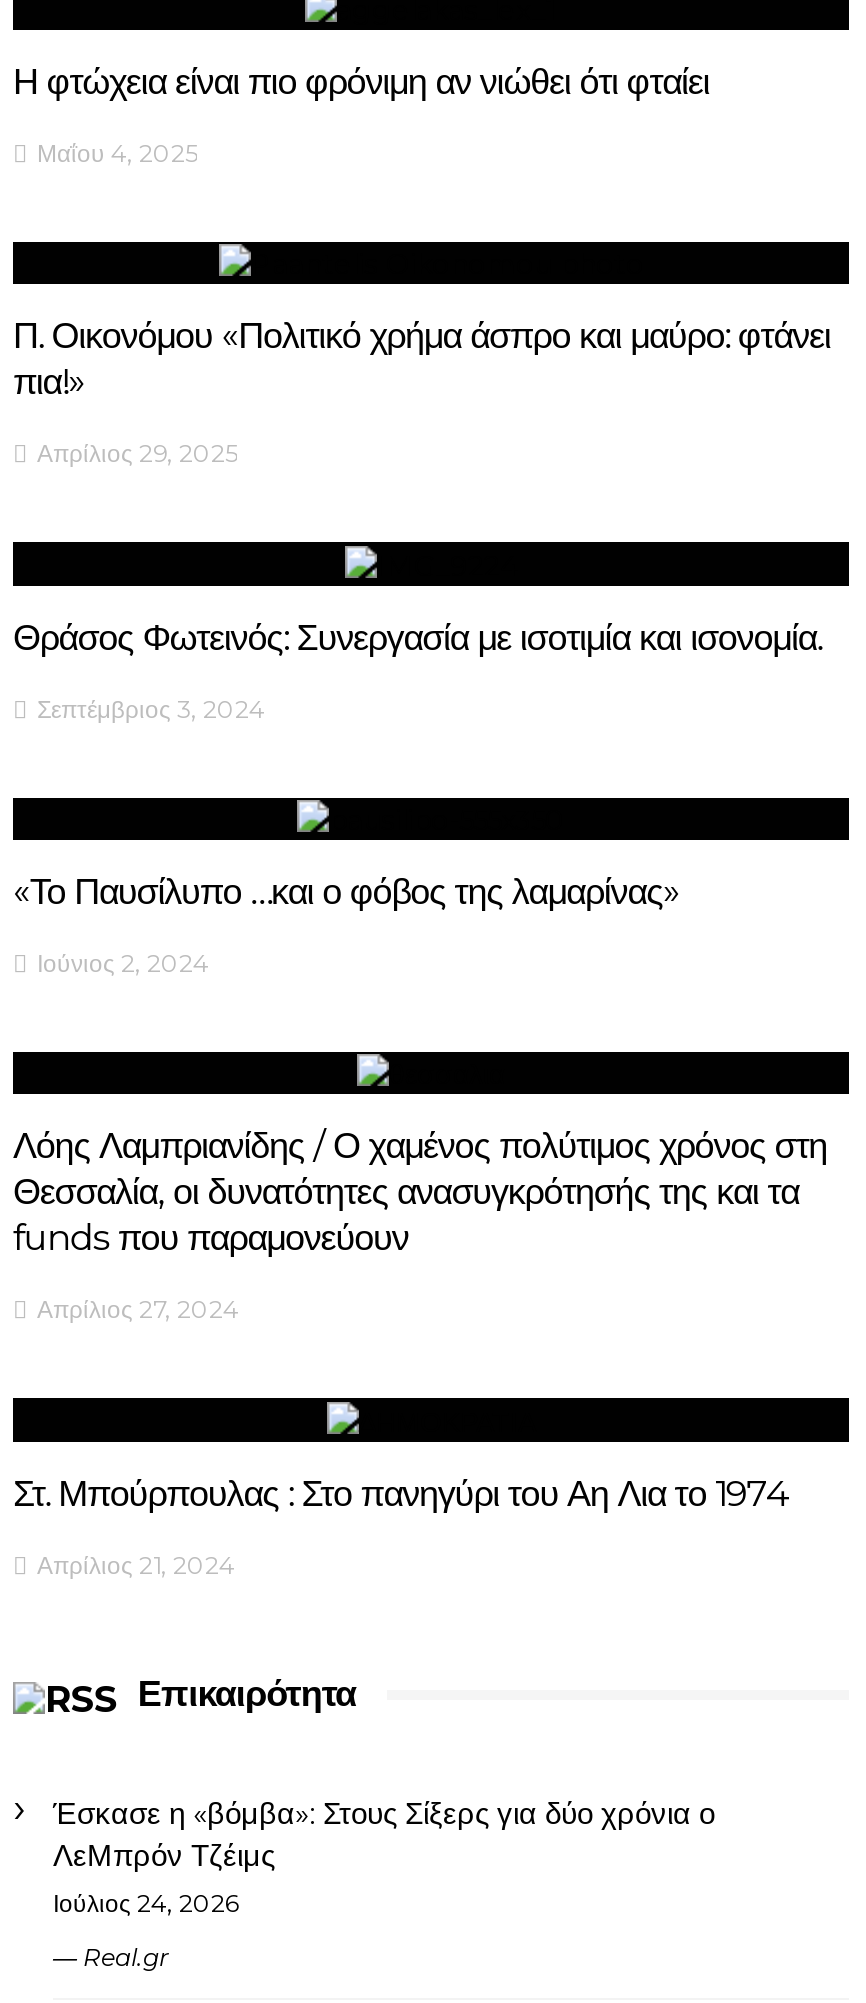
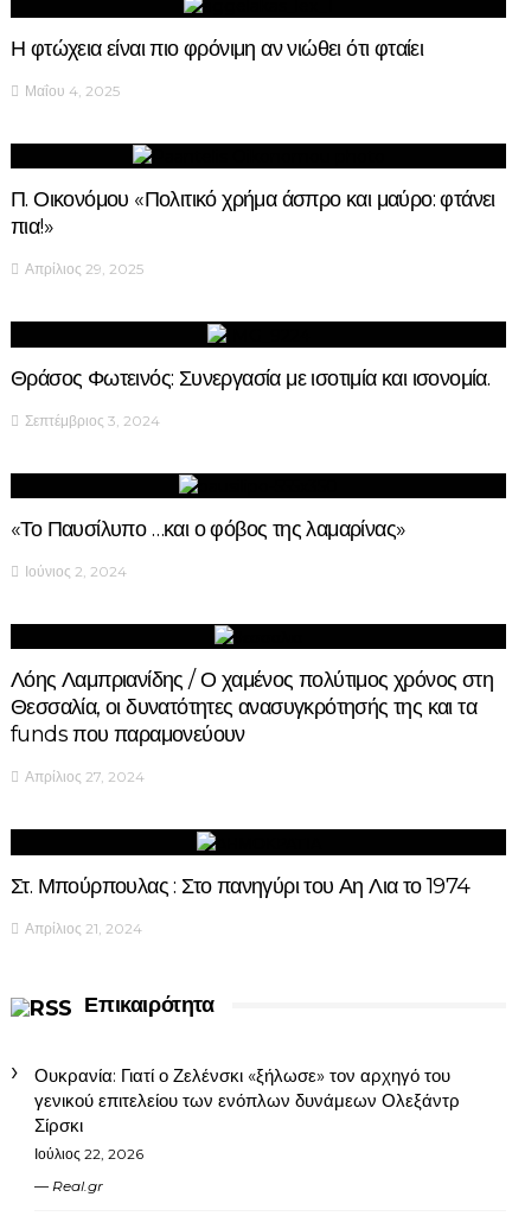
[53,1793,715,1917] Έσκασε η «βόμβα»: Στους Σίξερς για δύο χρόνια ο | ΛεΜπρόν Τζέιμς | Ιούλιος 24, 2026 -> [34,1064,460,1162] Ουκρανία: Γιατί ο Ζελένσκι «ξήλωσε» τον αρχηγό του | γενικού επιτελείου των ενόπλων δυνάμεων Ολεξάντρ | Σίρσκι | Ιούλιος 22, 2026

